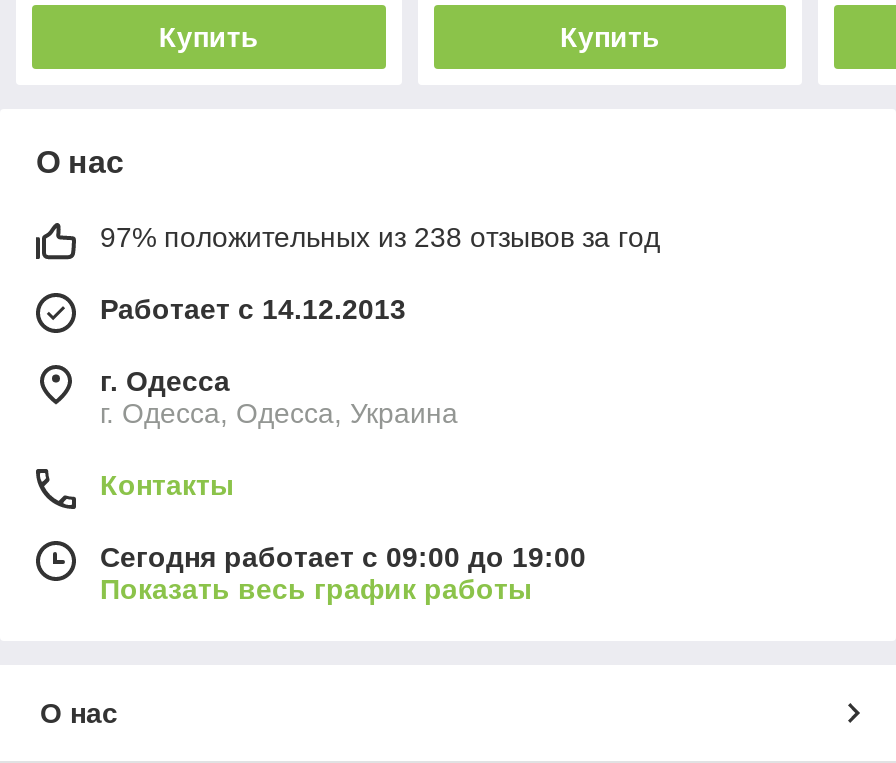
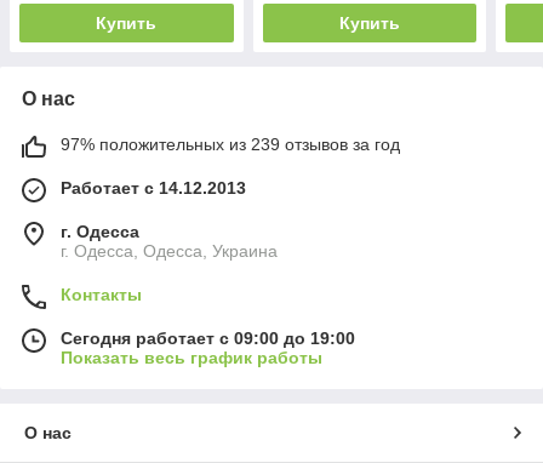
[100,221,660,253] 97% положительных из 238 отзывов за год -> [61,134,400,154] 97% положительных из 239 отзывов за год

